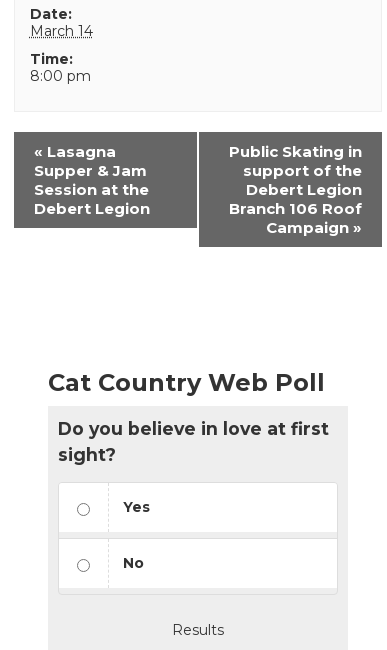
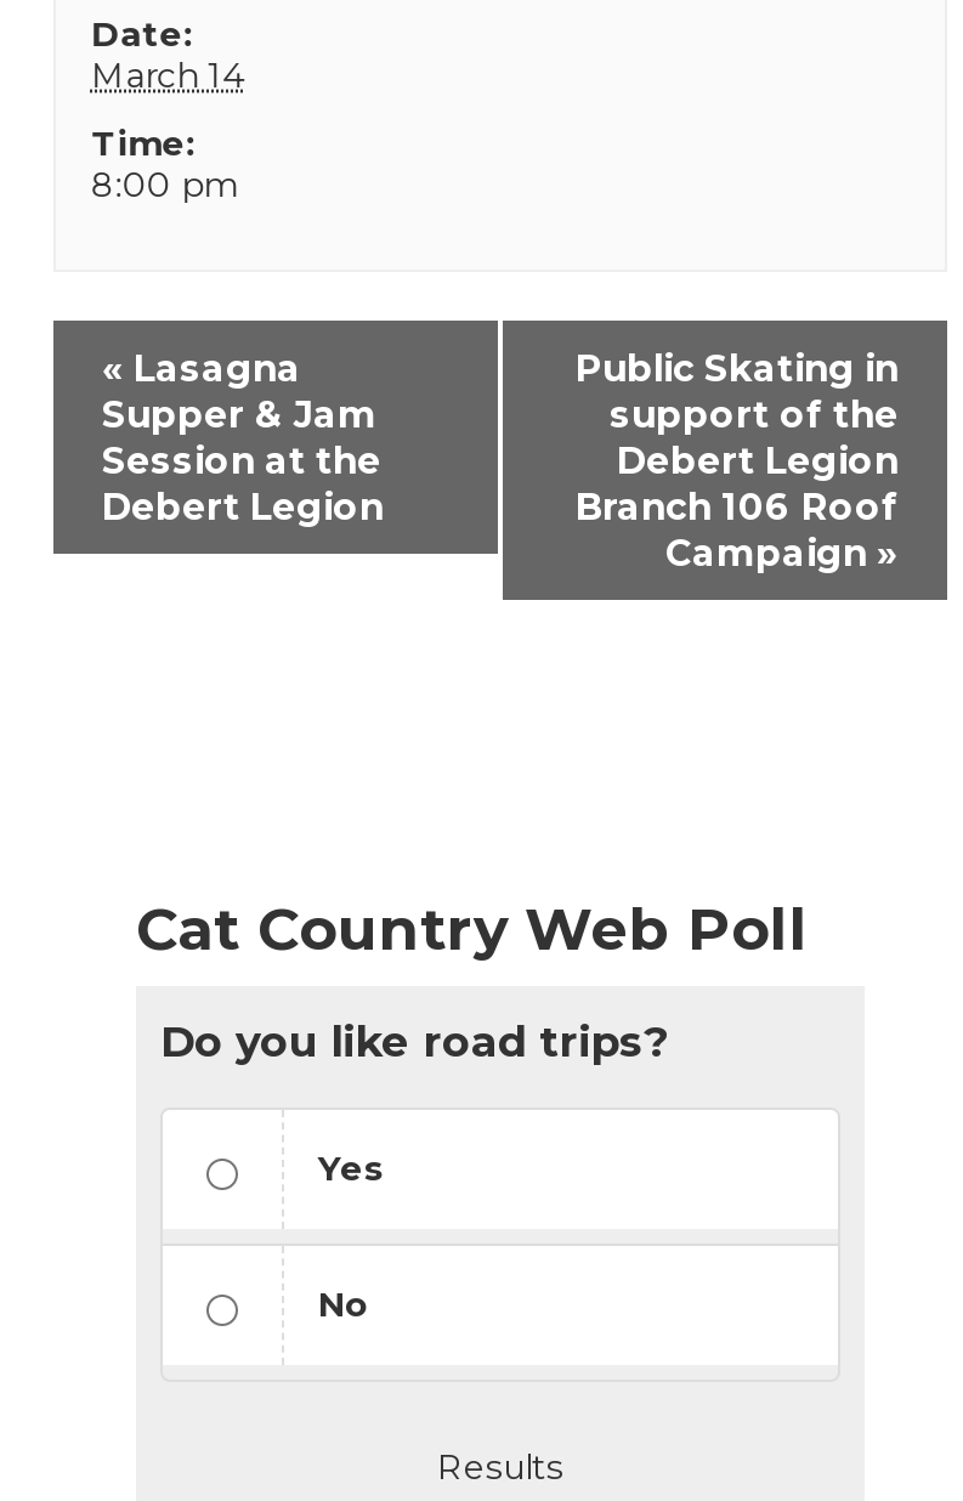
[58,418,329,465] Do you believe in love at first | sight? -> [160,1016,668,1067] Do you like road trips?

